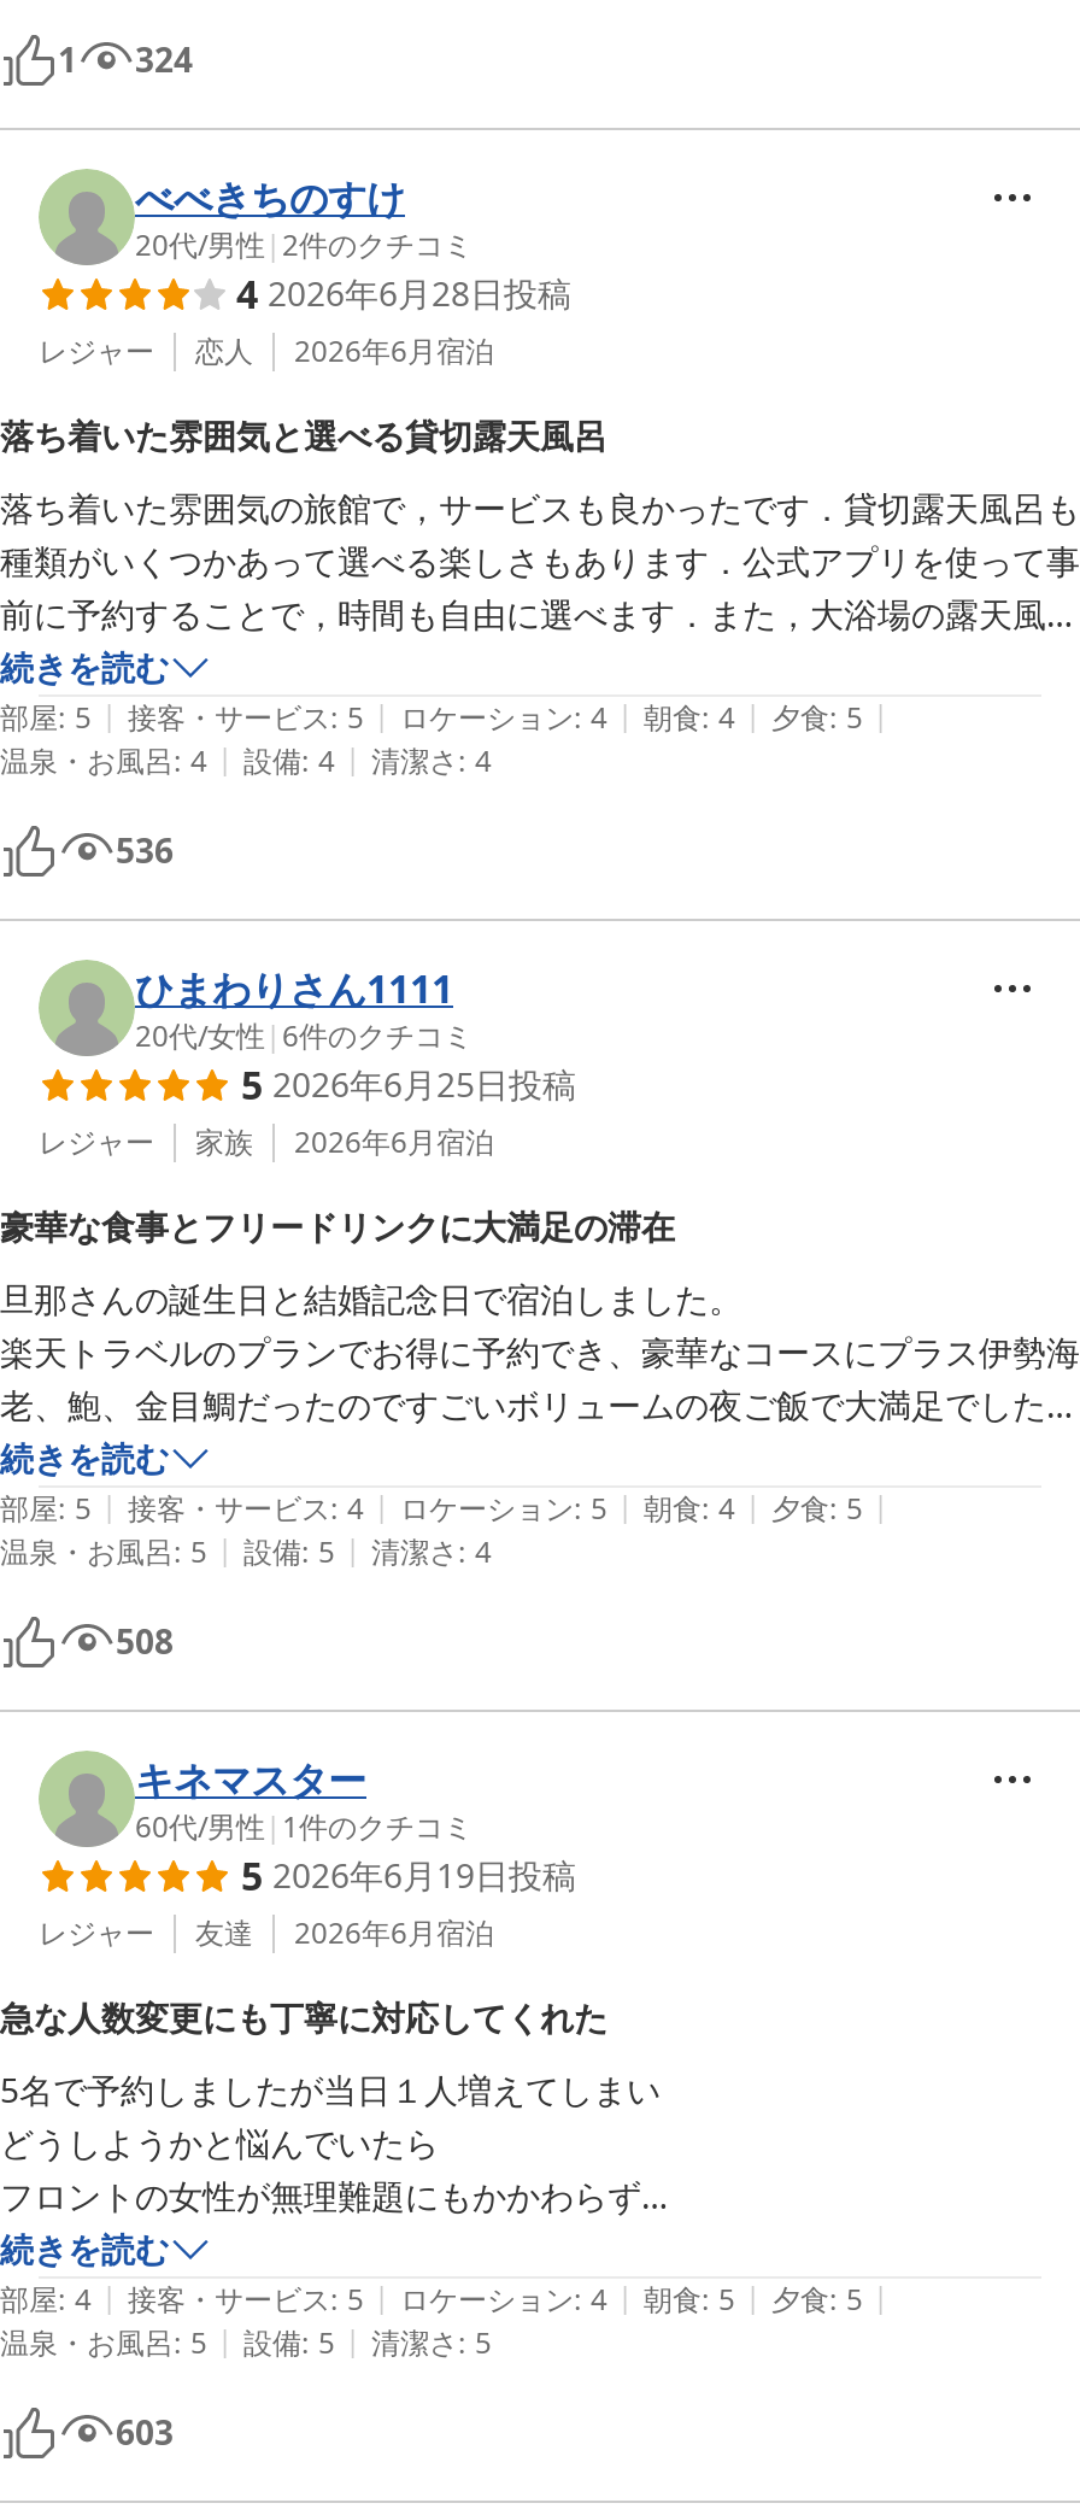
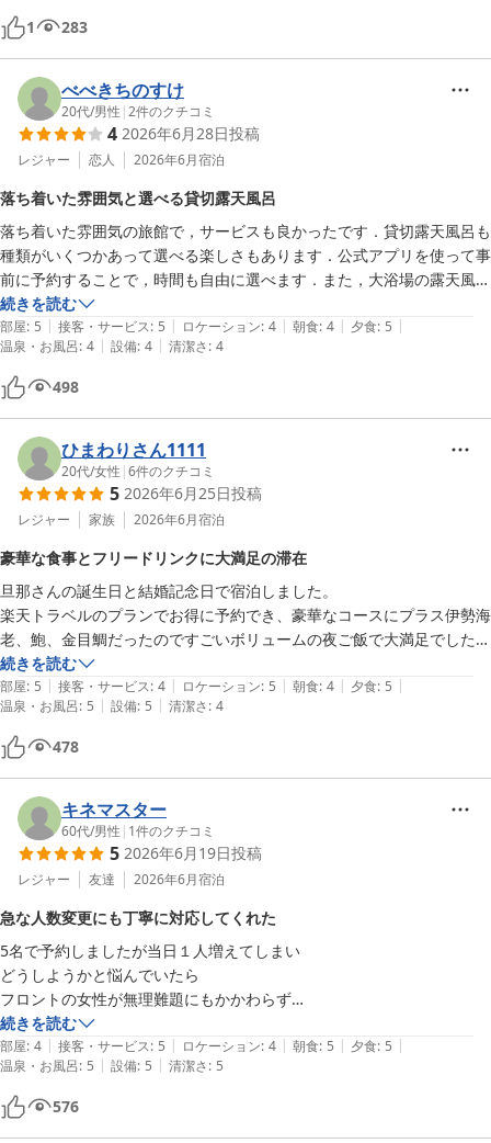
[58,36,193,82] 1 324 -> [26,16,88,37] 1 283
[116,827,174,873] 536 -> [53,376,79,397] 498
[116,1618,174,1664] 508 -> [53,736,79,757] 478
[116,2409,174,2455] 603 -> [53,1096,79,1117] 576

